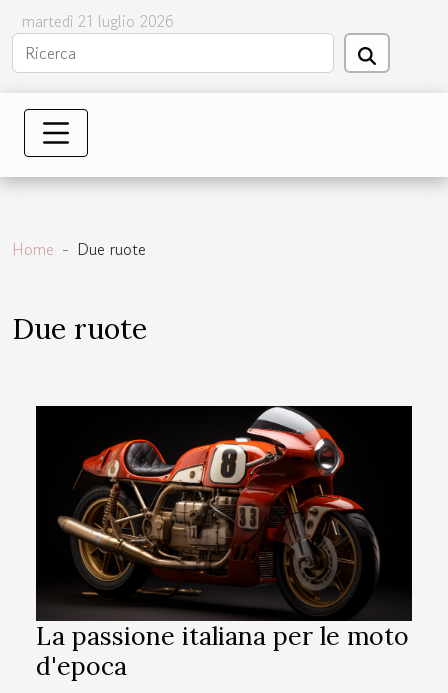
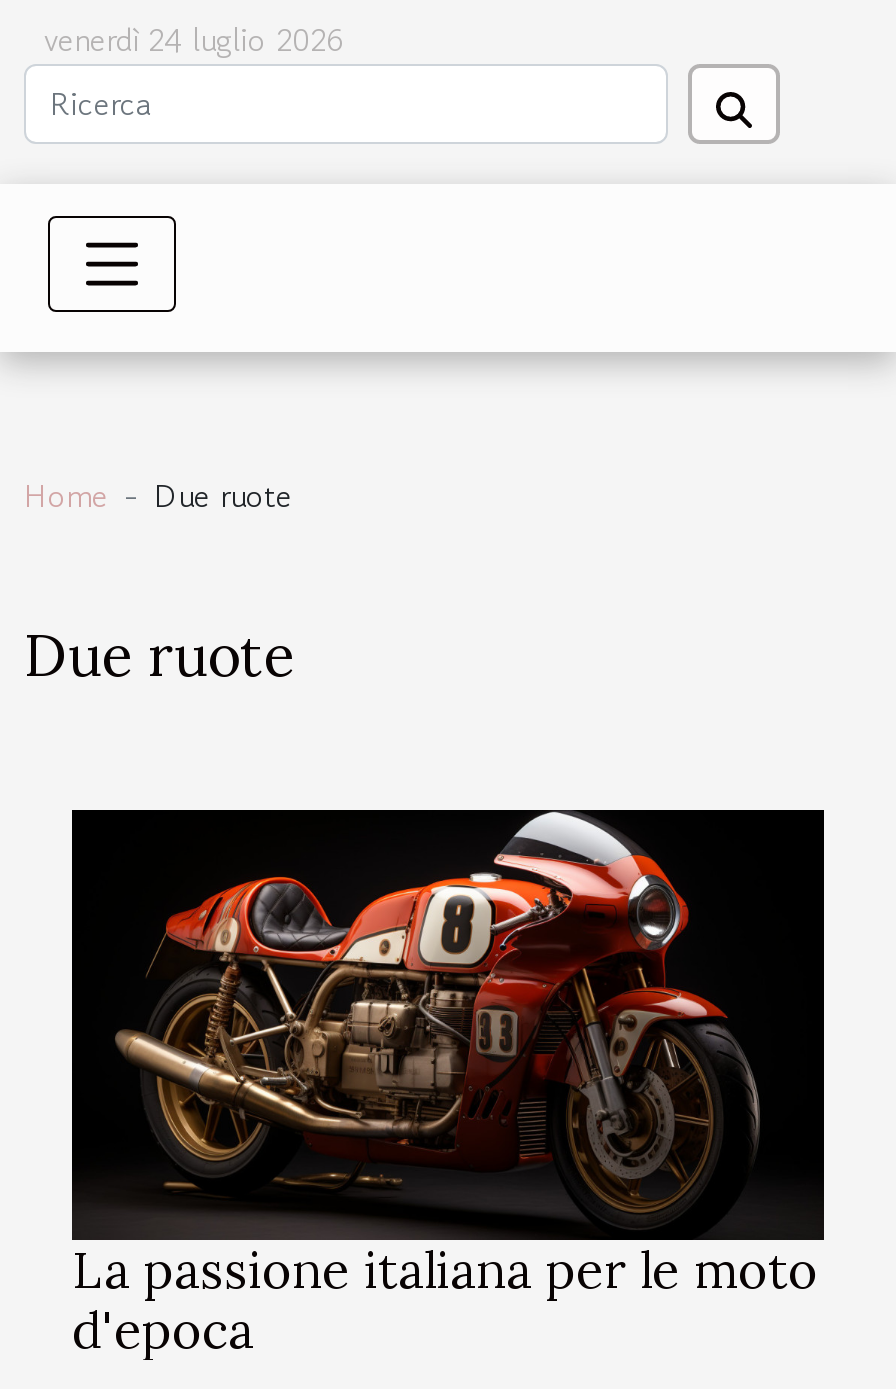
[22,9,174,33] martedì 21 luglio 2026 -> [44,16,344,64] venerdì 24 luglio 2026

